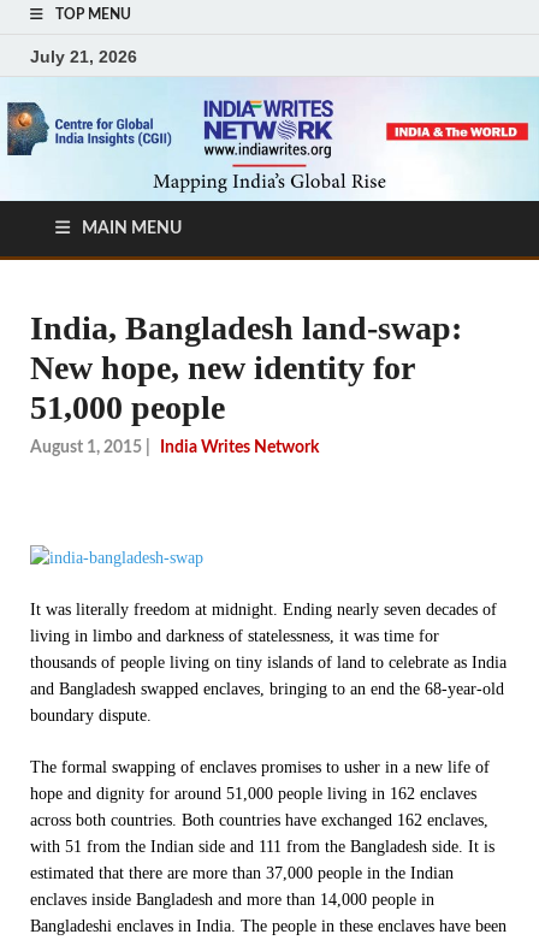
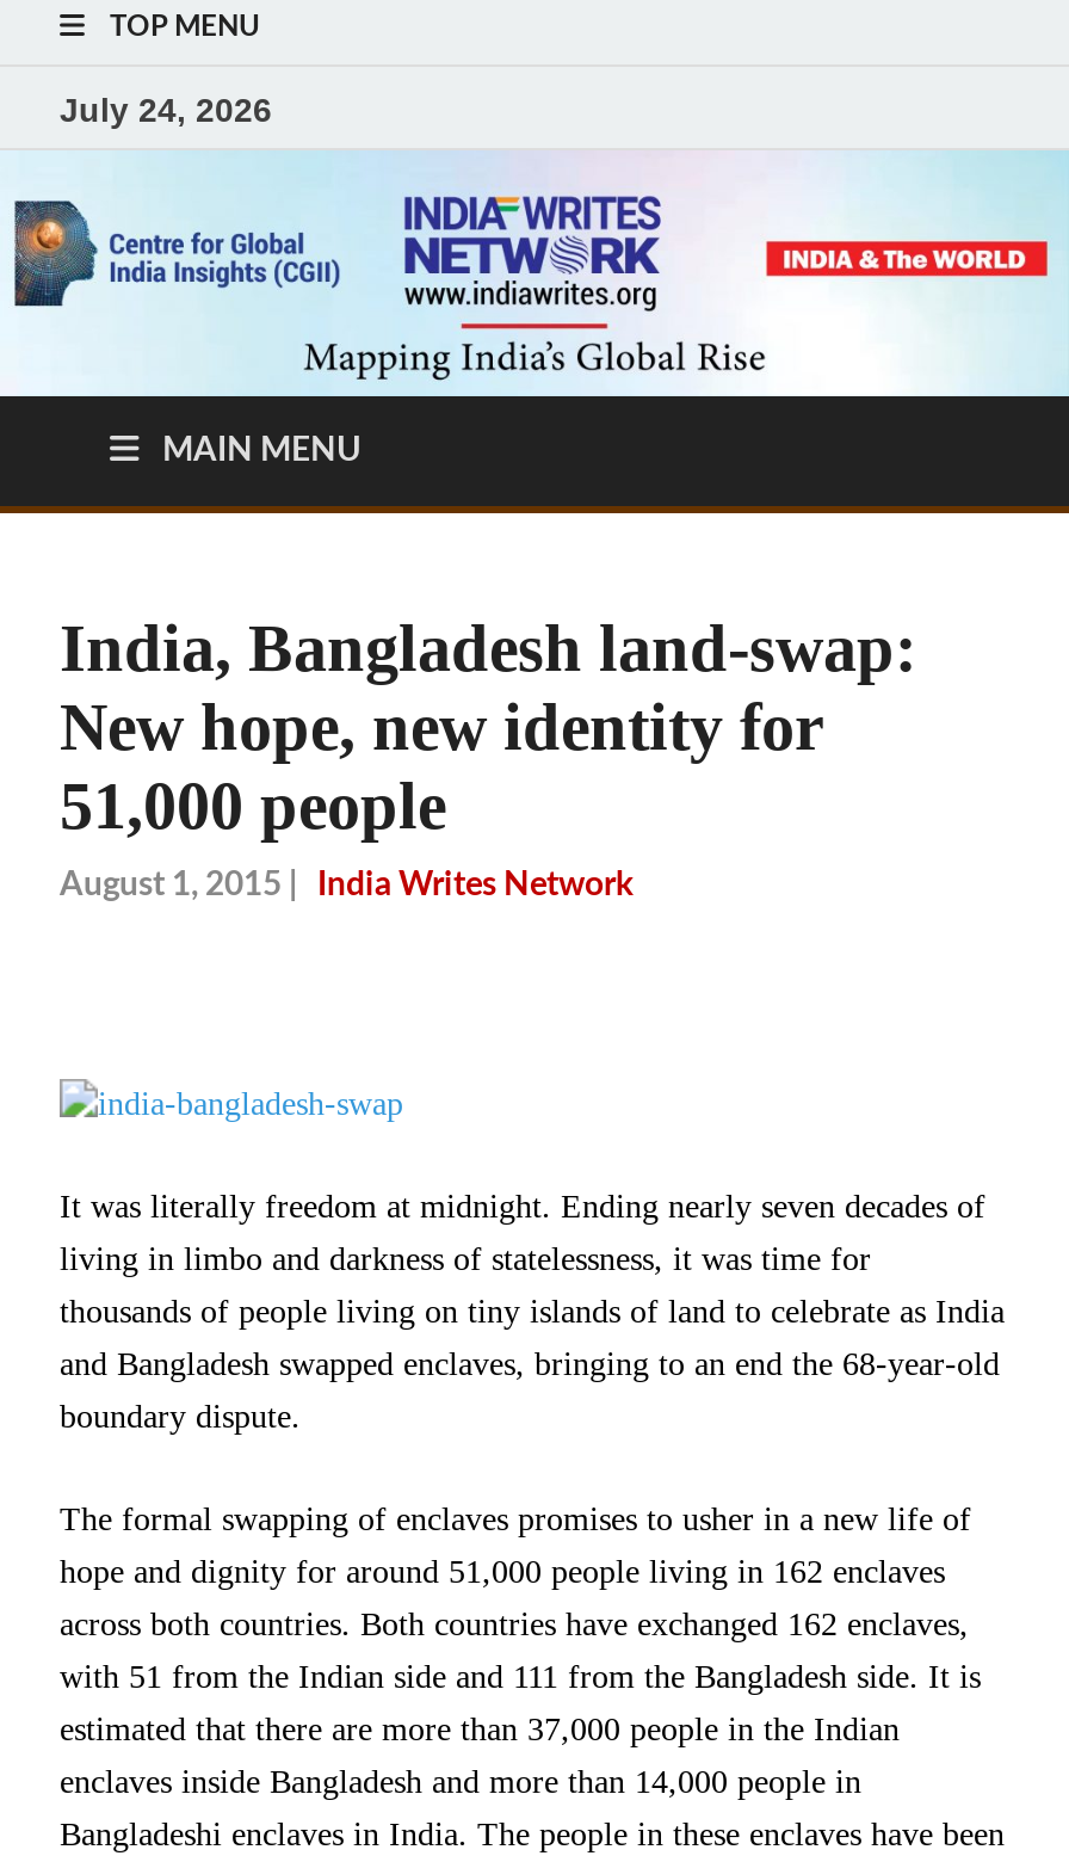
[30,46,137,66] July 21, 2026 -> [60,90,272,128] July 24, 2026

